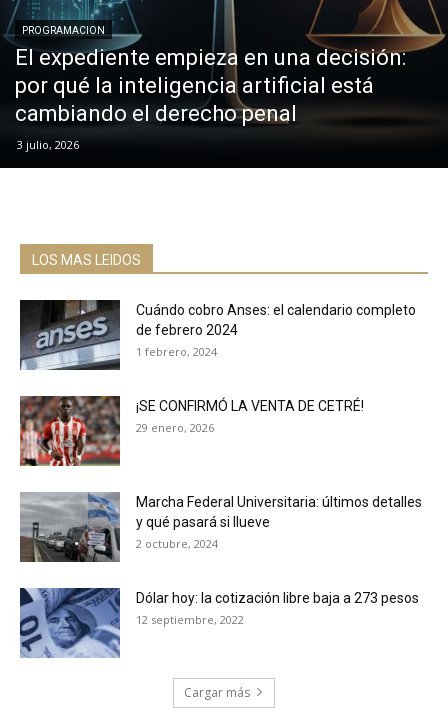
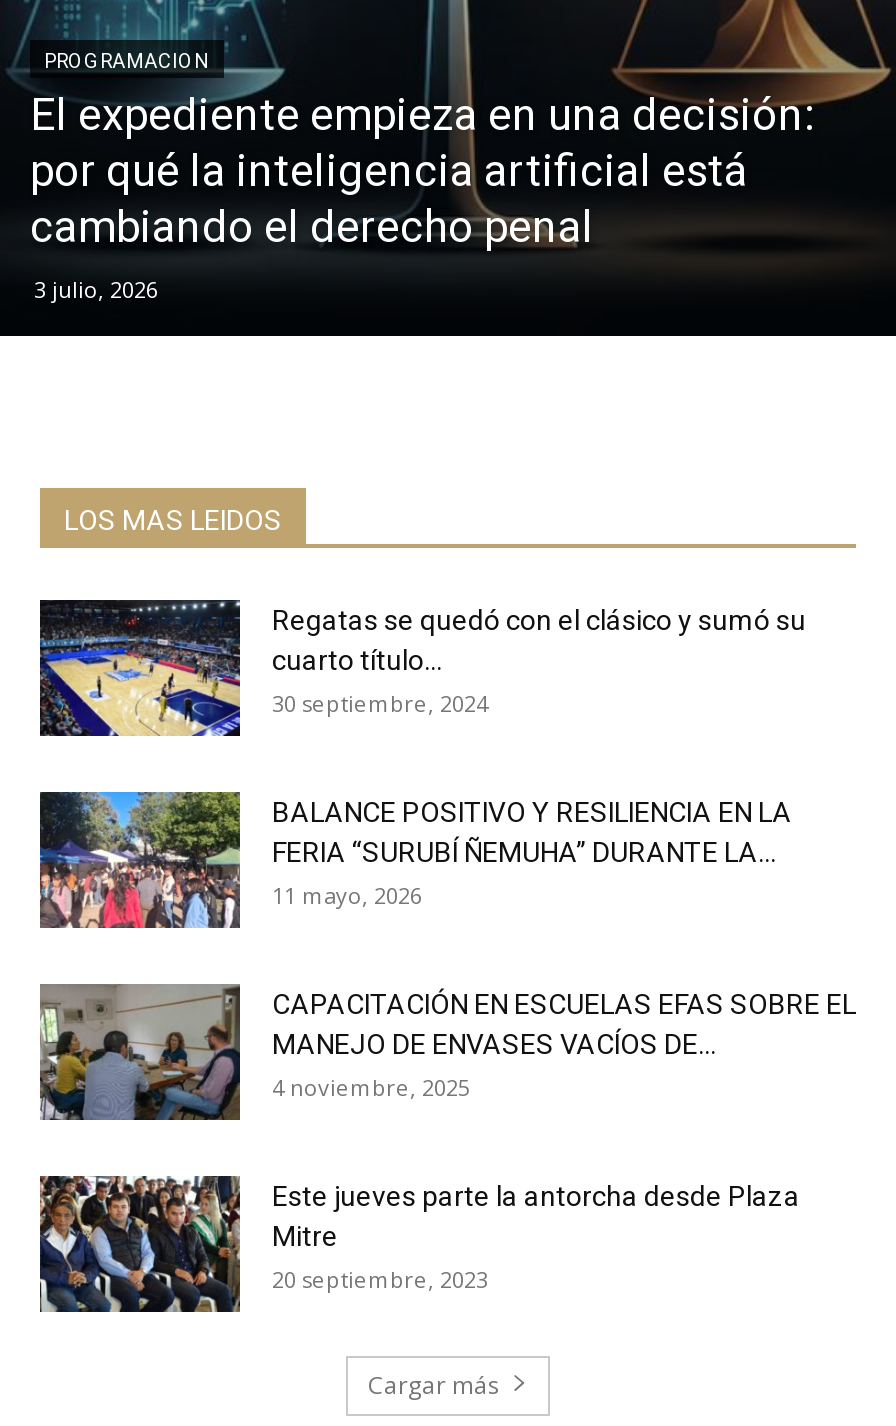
[20,300,416,371] [image] | Cuándo cobro Anses: el calendario completo | de febrero 2024 | 1 febrero, 2024 -> [38,600,806,740] [image] | Regatas se quedó con el clásico y sumó su | cuarto título... | 30 septiembre, 2024
[19,395,364,467] [image] | ¡SE CONFIRMÓ LA VENTA DE CETRÉ! | 29 enero, 2026 -> [38,790,792,932] [image] | BALANCE POSITIVO Y RESILIENCIA EN LA | FERIA “SURUBÍ ÑEMUHA” DURANTE LA... | 11 mayo, 2026
[20,493,422,563] [image] | Marcha Federal Universitaria: últimos detalles | y qué pasará si llueve | 2 octubre, 2024 -> [40,984,856,1124] [image] | CAPACITACIÓN EN ESCUELAS EFAS SOBRE EL | MANEJO DE ENVASES VACÍOS DE... | 4 noviembre, 2025
[19,587,419,658] [image] | Dólar hoy: la cotización libre baja a 273 pesos | 12 septiembre, 2022 -> [38,1174,800,1314] [image] | Este jueves parte la antorcha desde Plaza | Mitre | 20 septiembre, 2023

